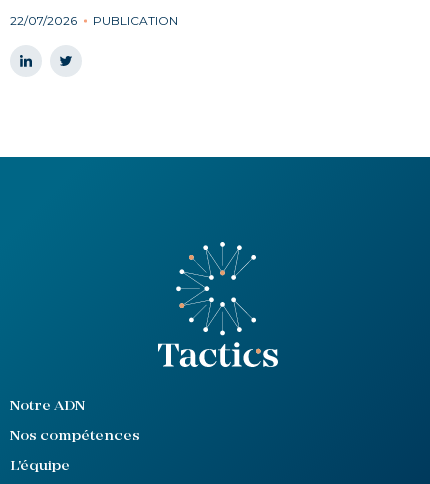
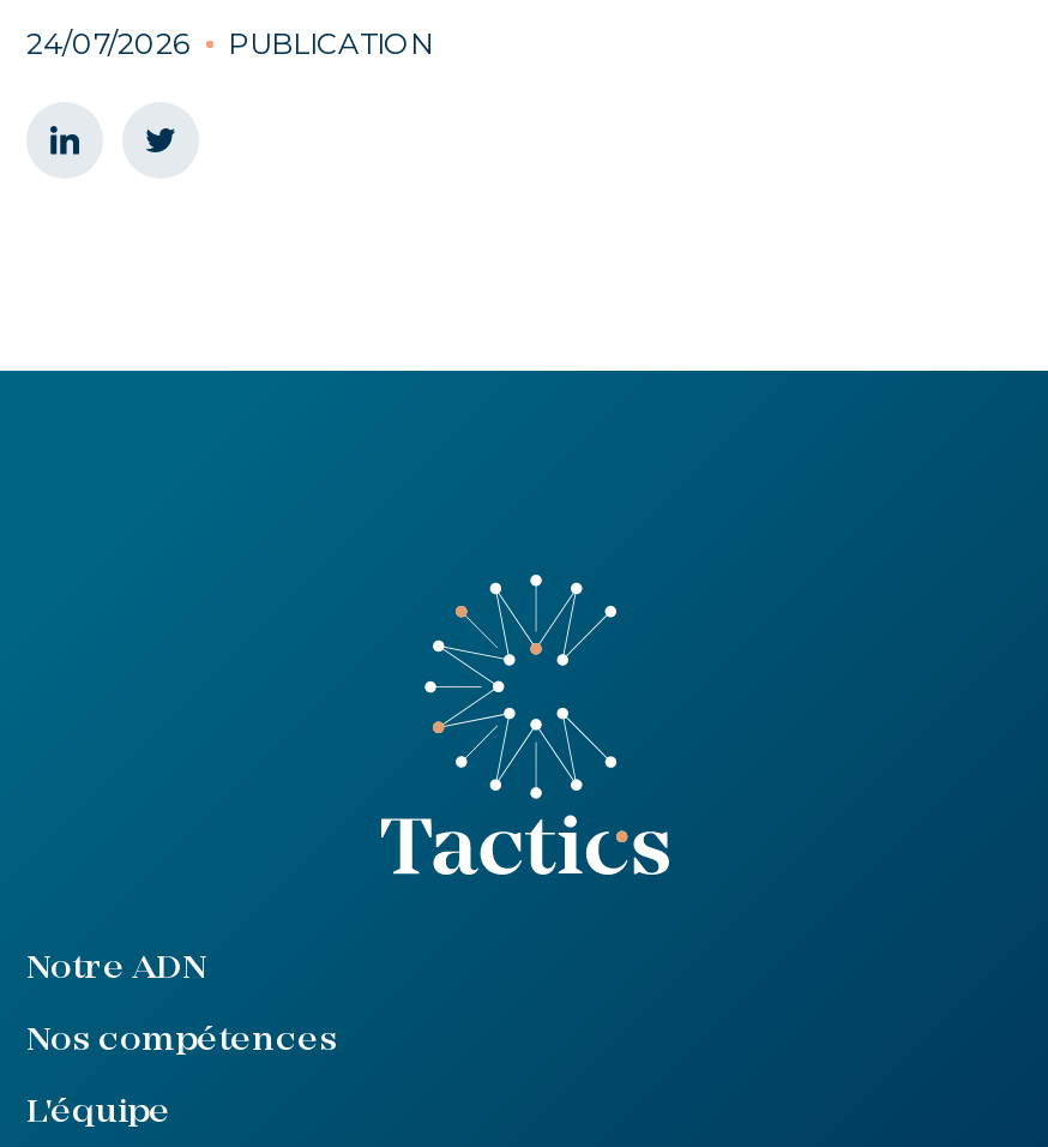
[10,13,178,28] 22/07/2026 PUBLICATION -> [26,25,432,61] 24/07/2026 PUBLICATION

